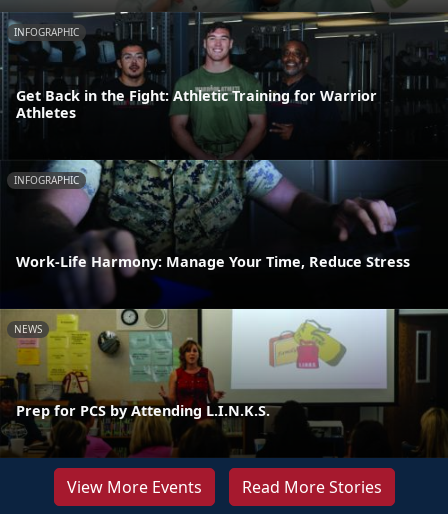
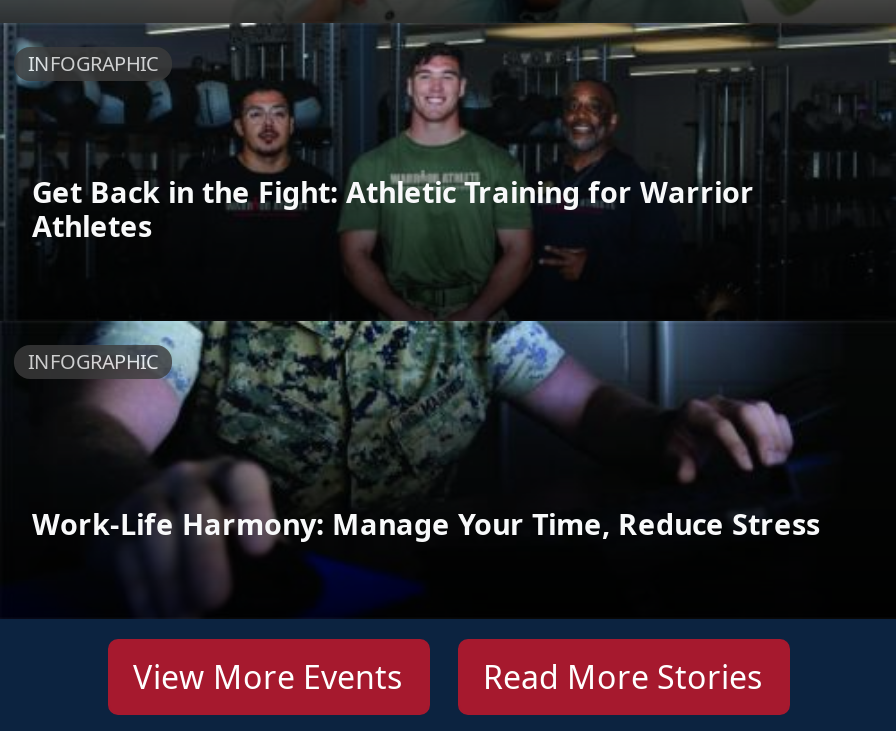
[3,308,445,458] [image] | NEWS -> none
[16,401,270,420] Prep for PCS by Attending L.I.N.K.S. -> none

